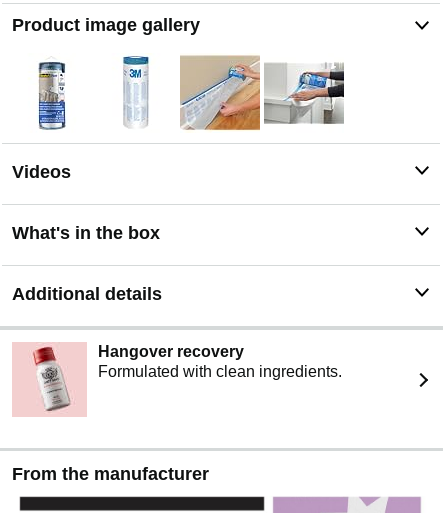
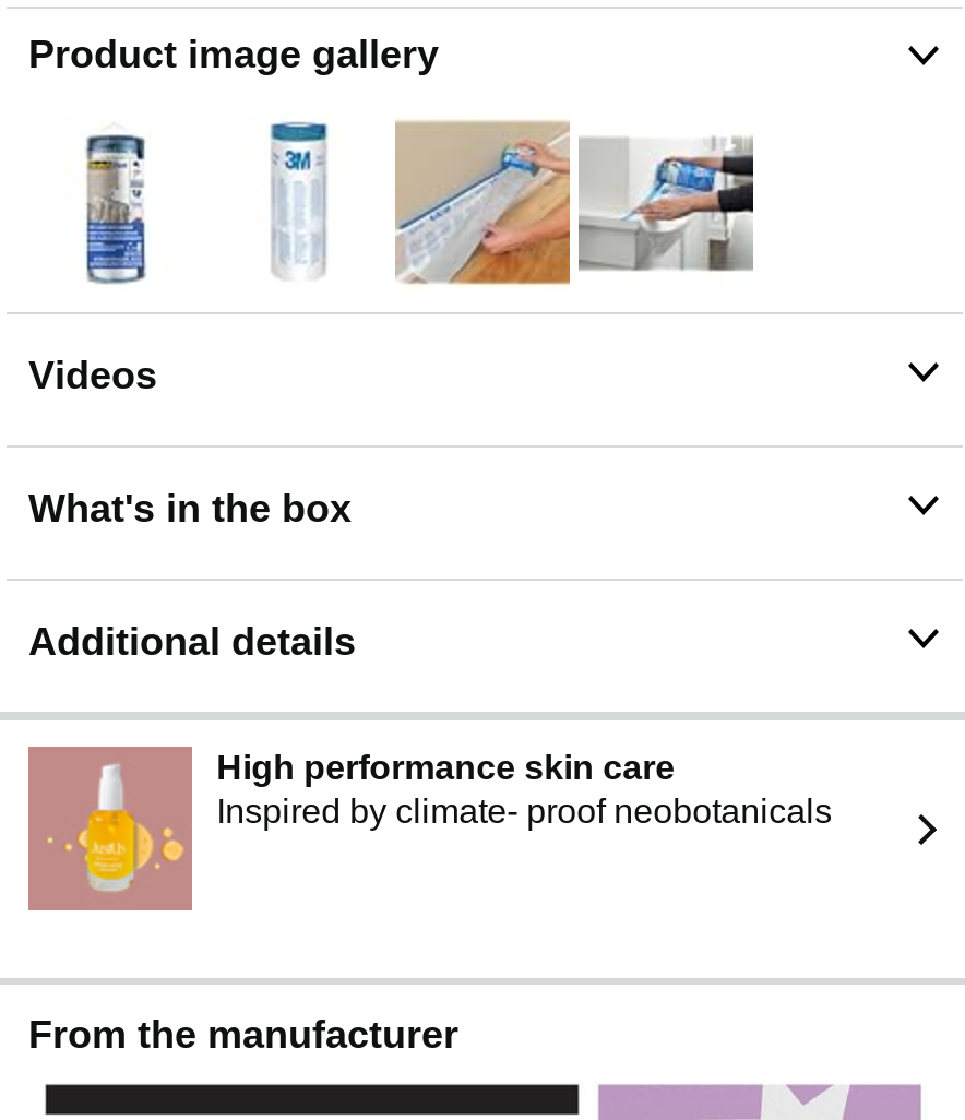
[13,343,342,416] [image] | Hangover recovery | Formulated with clean ingredients. -> [28,747,832,910] [image] | High performance skin care | Inspired by climate- proof neobotanicals

